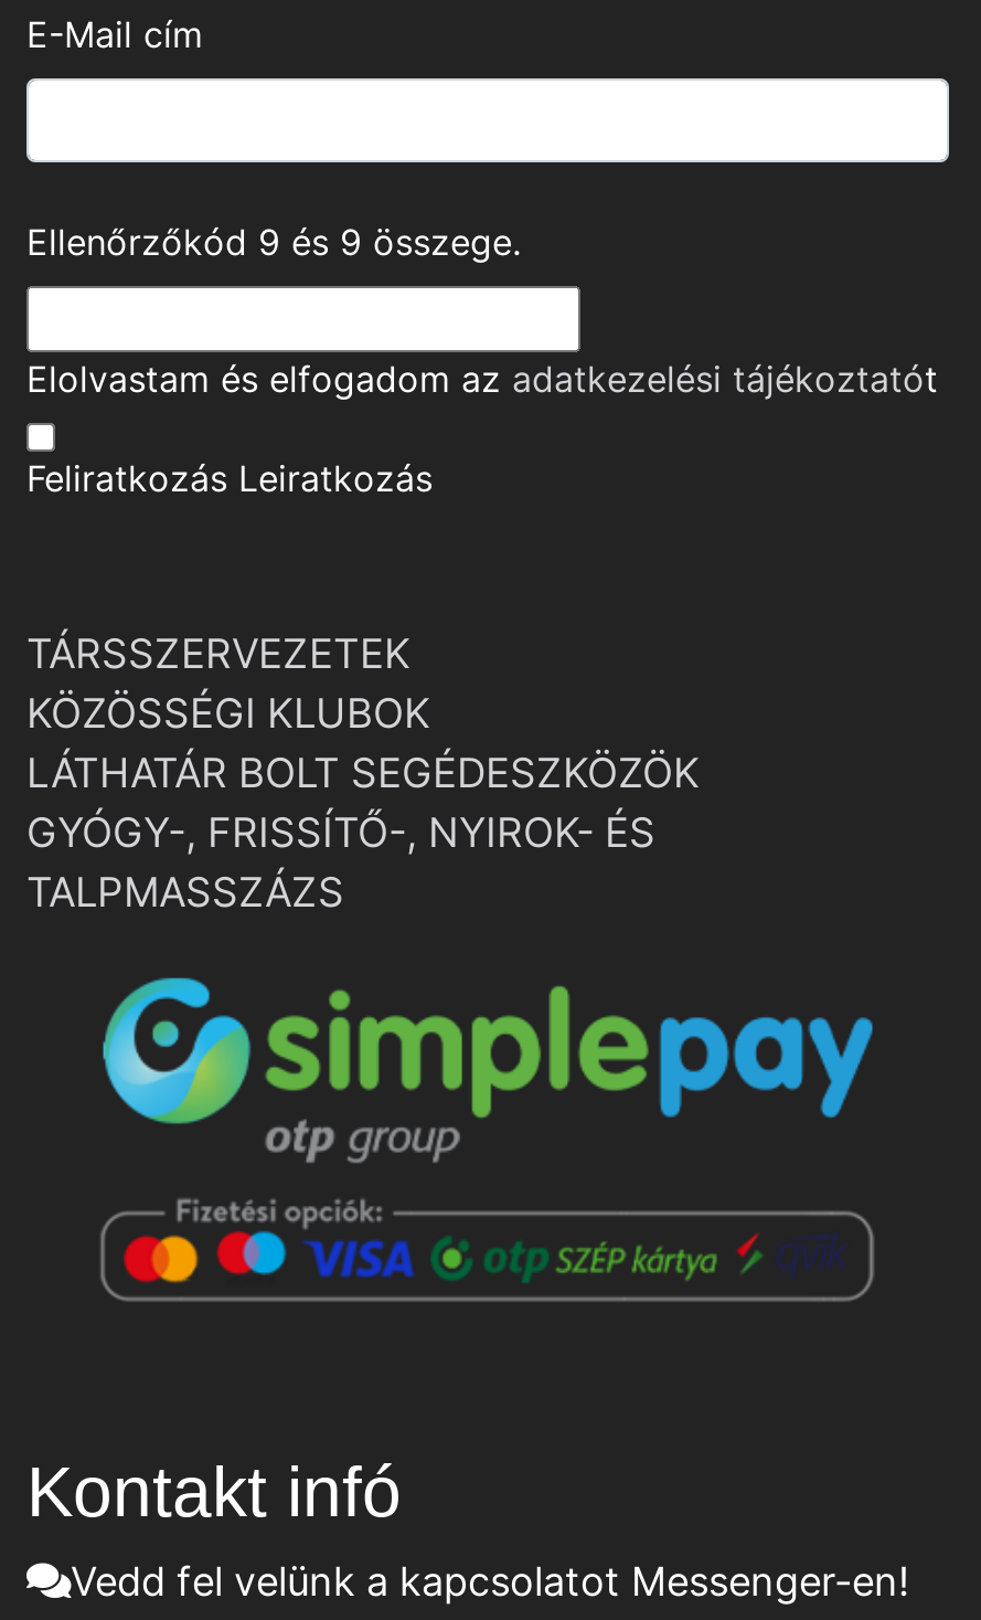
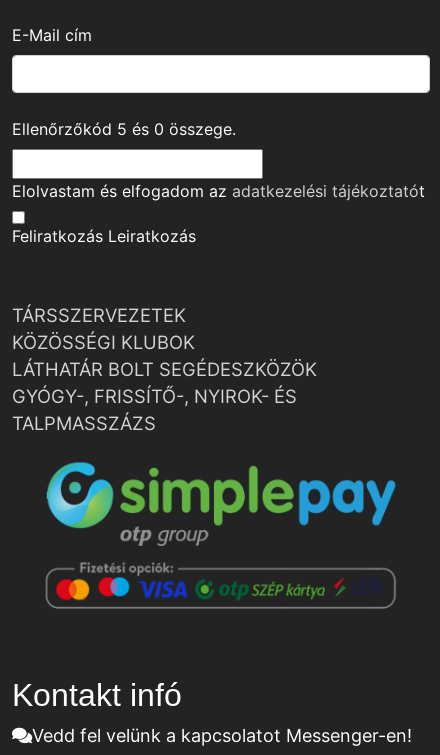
[26,220,521,264] Ellenőrzőkód 9 és 9 összege. -> [12,119,236,139] Ellenőrzőkód 5 és 0 összege.

